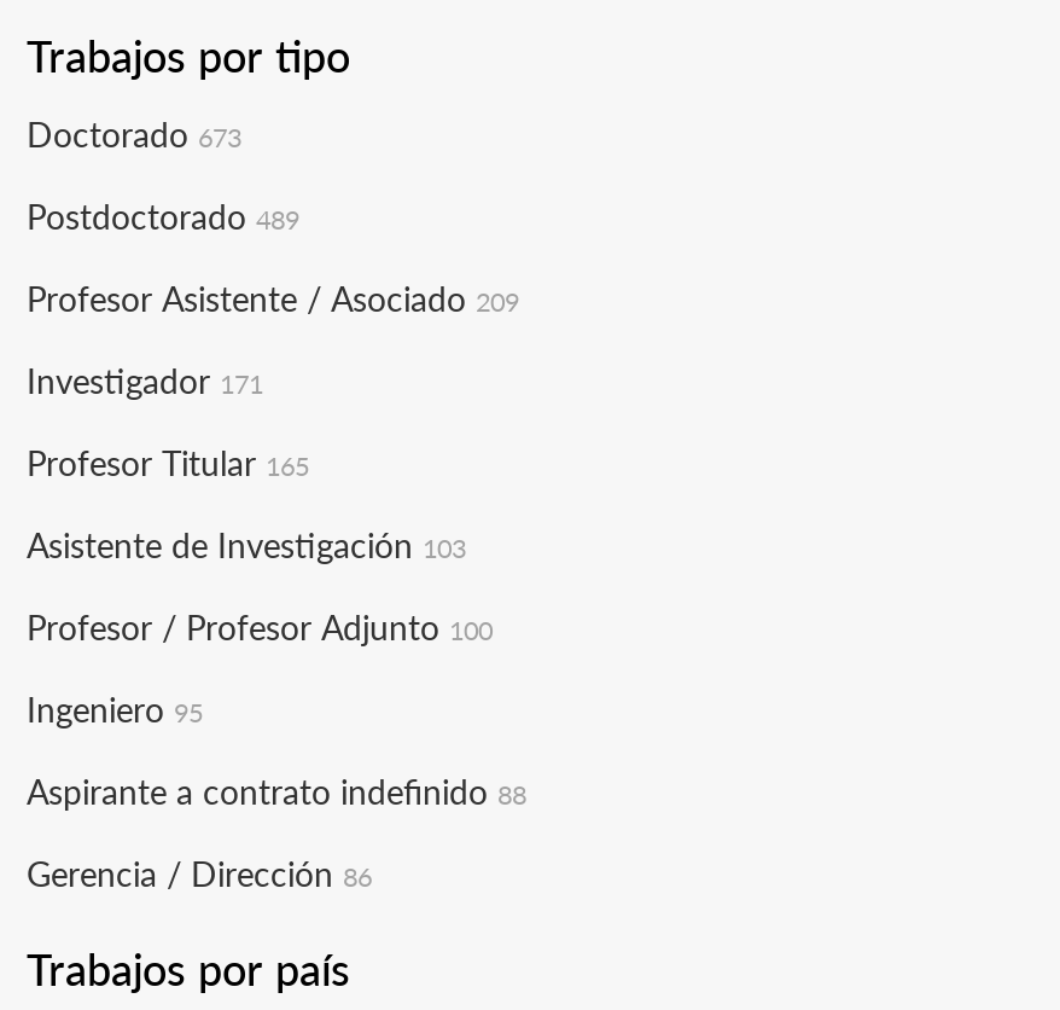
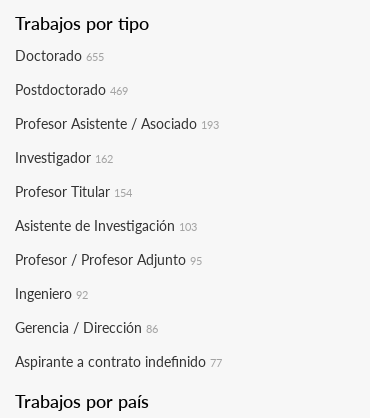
[27,109,241,157] Doctorado 673 -> [15,45,104,65] Doctorado 655
[27,191,299,239] Postdoctorado 489 -> [15,79,128,99] Postdoctorado 469
[27,273,519,321] Profesor Asistente / Asociado 209 -> [15,113,219,133] Profesor Asistente / Asociado 193
[27,355,263,404] Investigador 171 -> [15,147,113,167] Investigador 162
[27,437,309,486] Profesor Titular 165 -> [15,181,132,201] Profesor Titular 154
[27,602,526,814] Profesor / Profesor Adjunto 100 | Ingeniero 95 | Aspirante a contrato indefinido 88 -> [15,249,202,303] Profesor / Profesor Adjunto 95 | Ingeniero 92
moved [27,848,372,896] -> [15,317,158,337]: Gerencia / Dirección 86
none -> [15,351,222,371] Aspirante a contrato indefinido 77

